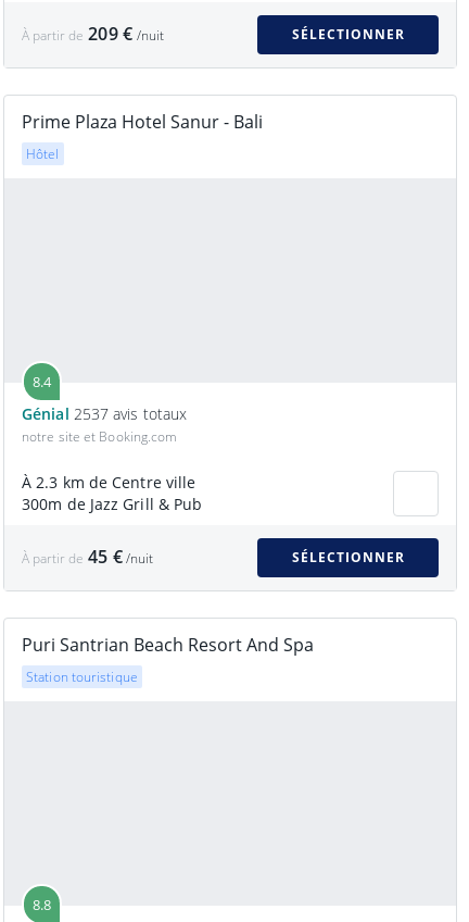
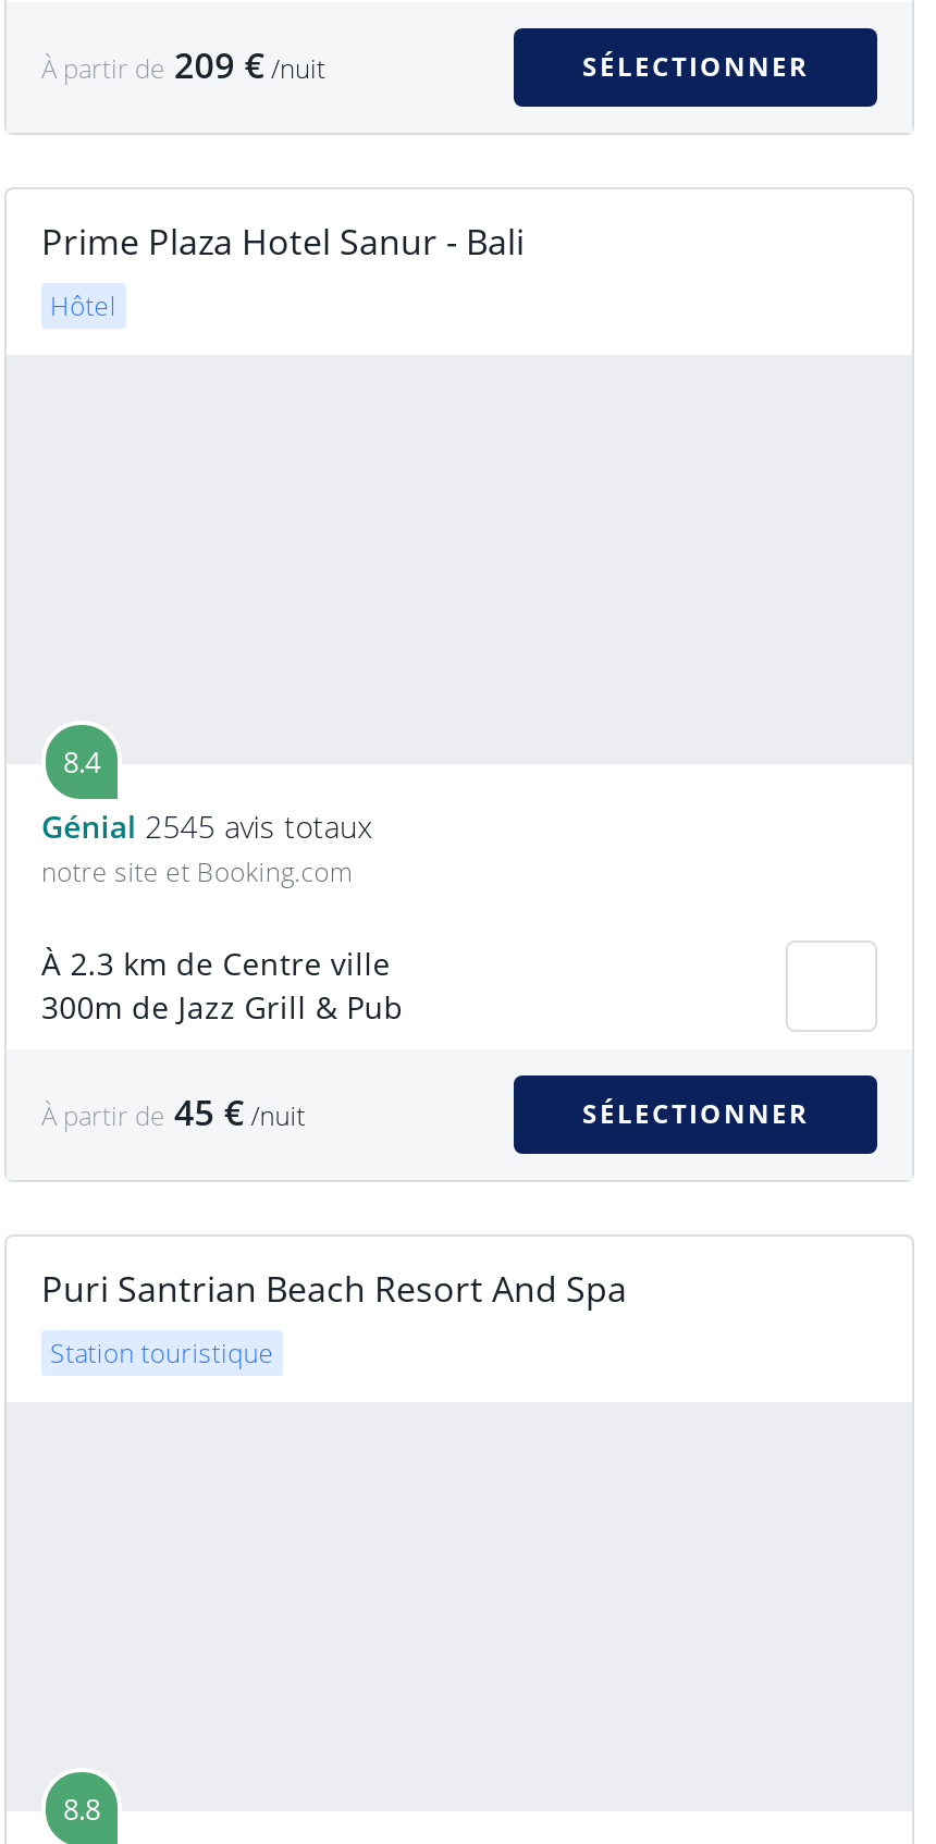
[22,403,187,424] Génial 2537 avis totaux -> [41,806,373,847] Génial 2545 avis totaux

